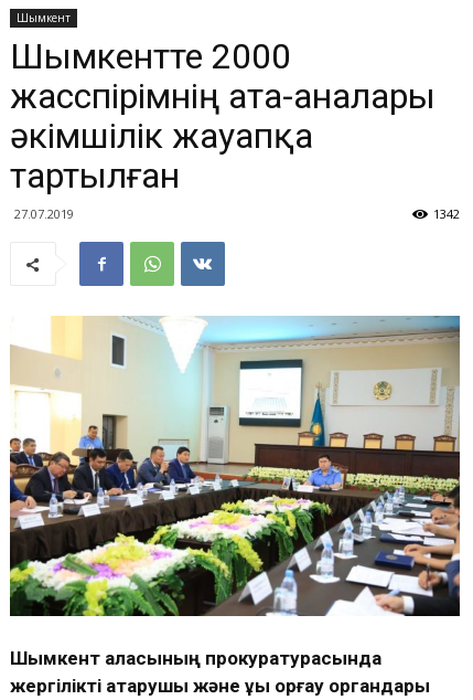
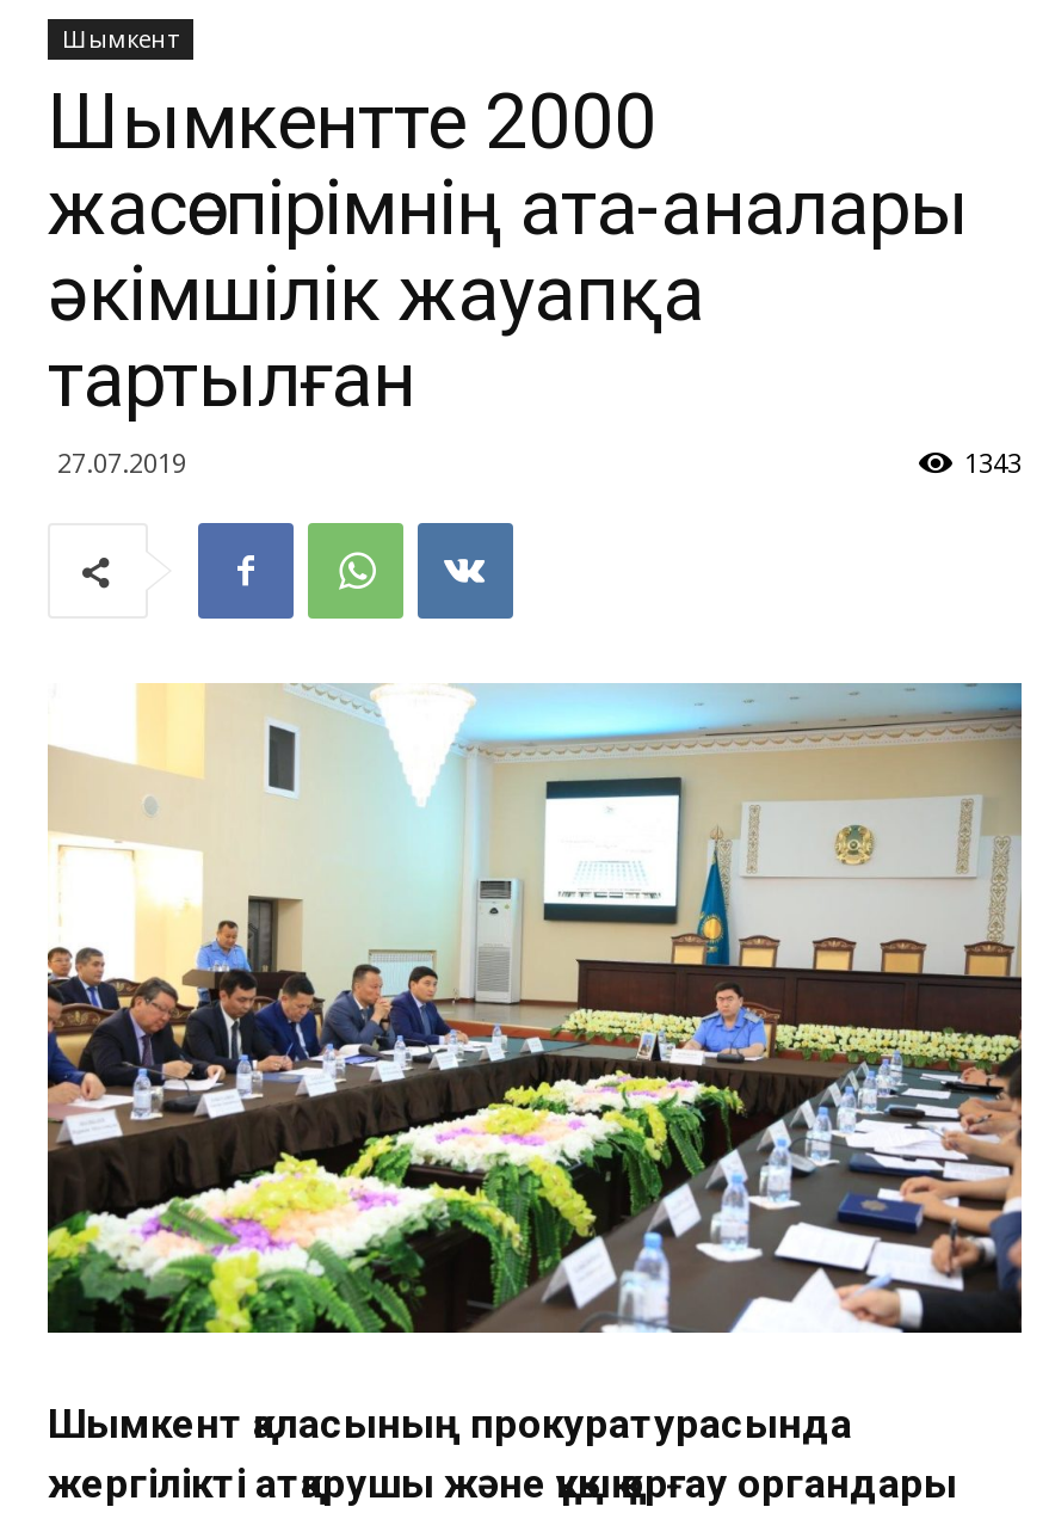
[433,205,460,222] 1342 -> [964,444,1022,480] 1343

